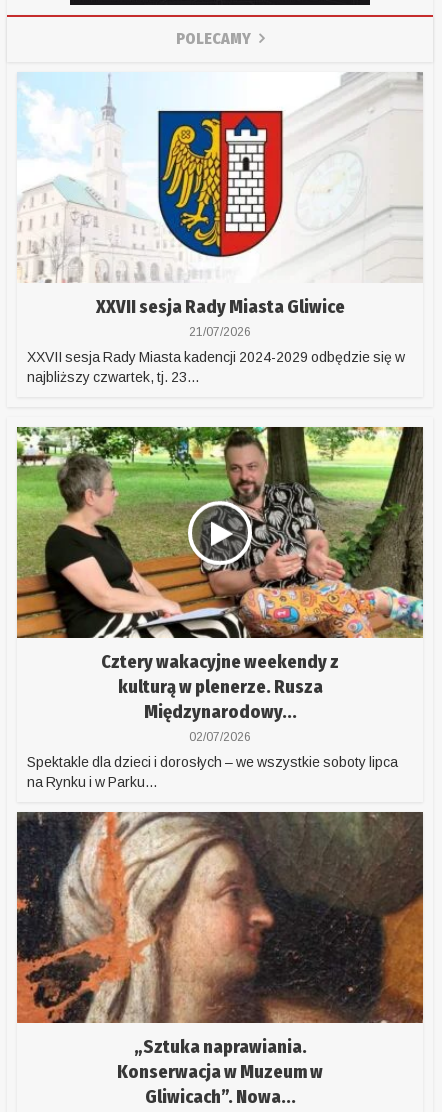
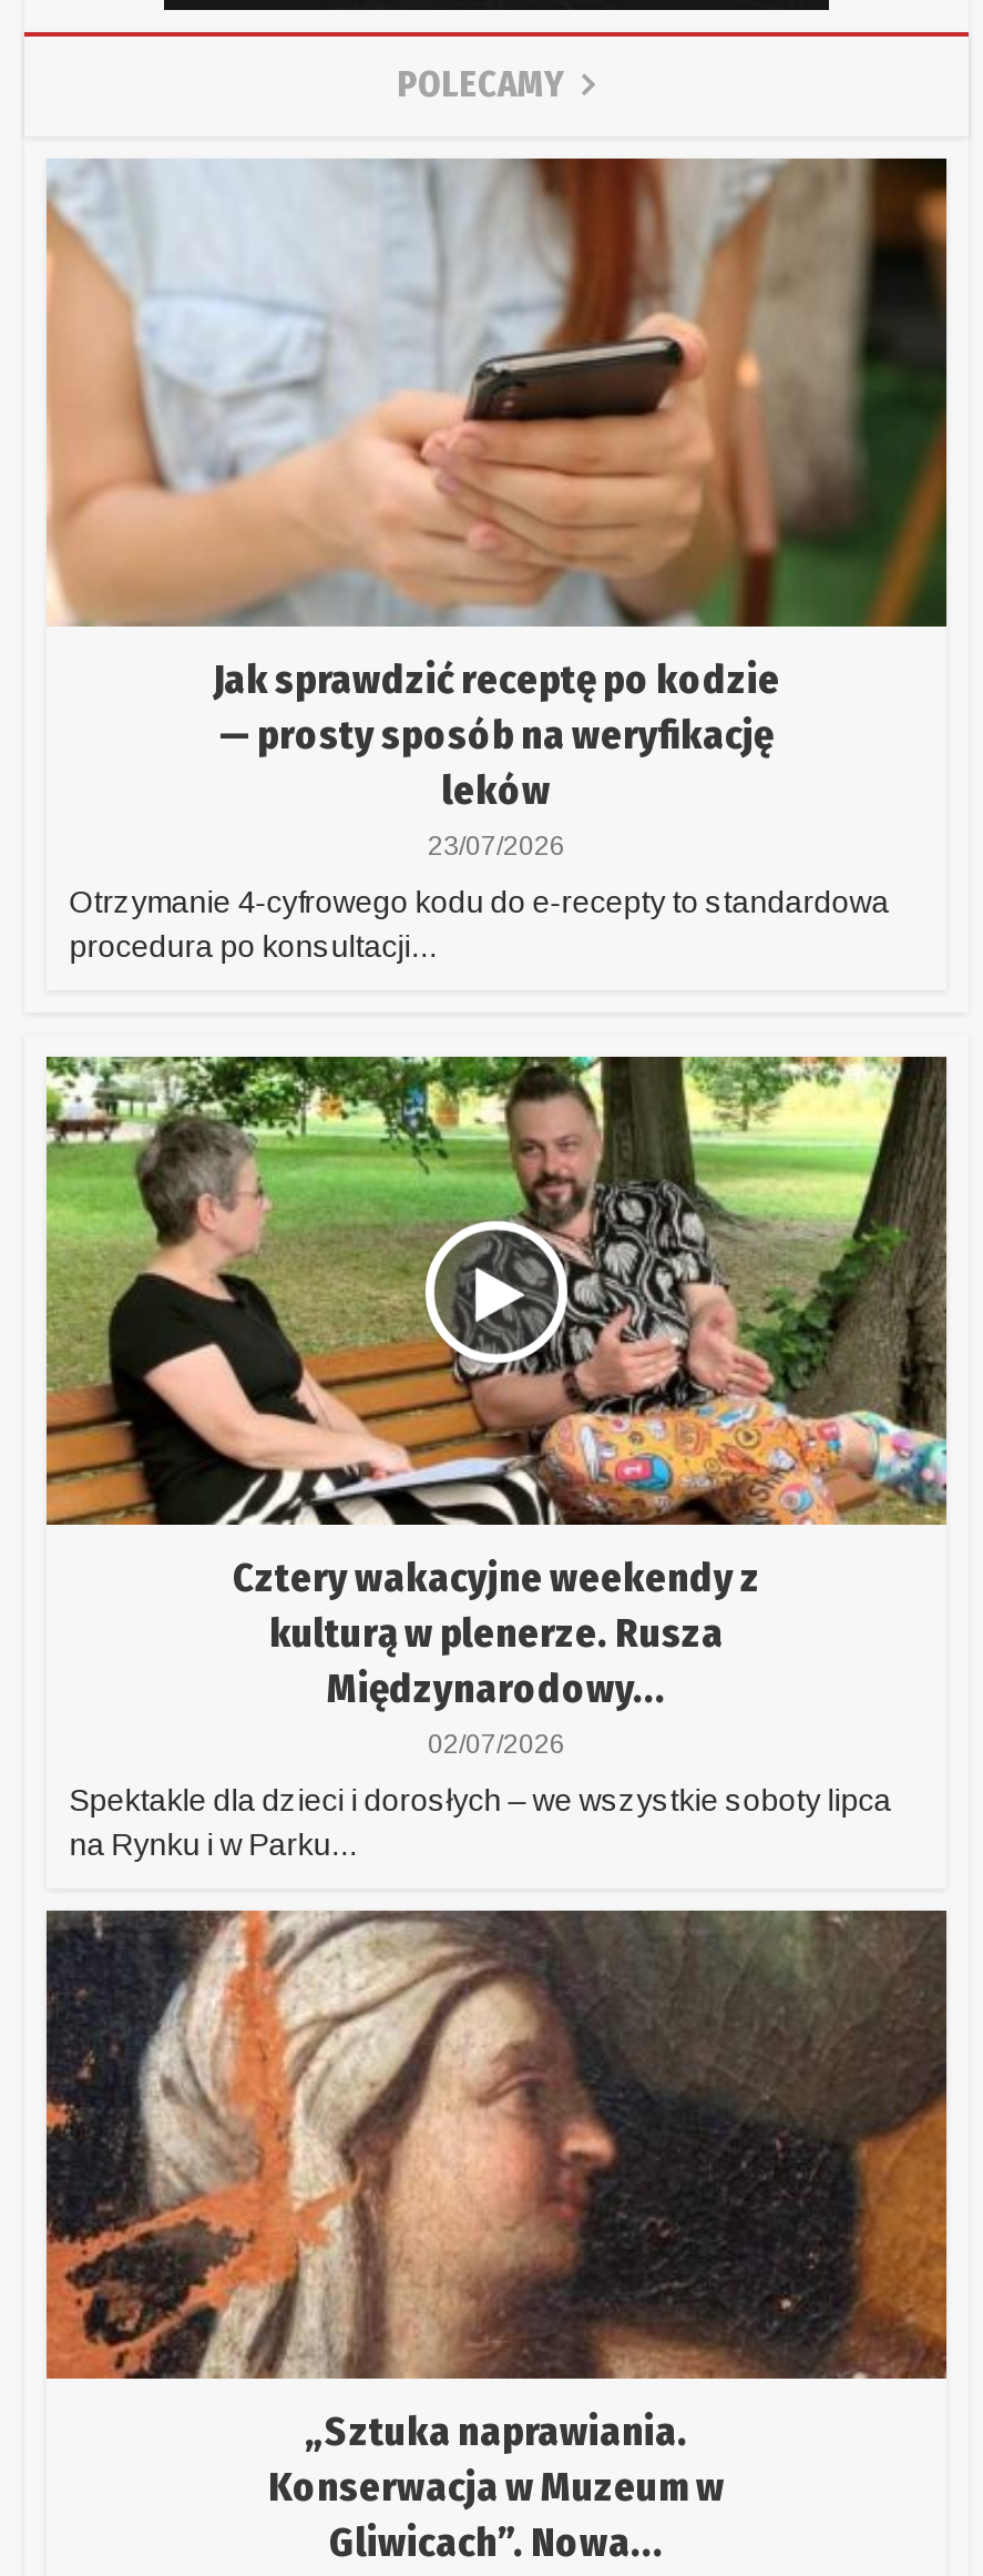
[17,72,423,339] [image] | XXVII sesja Rady Miasta Gliwice | 21/07/2026 -> [44,156,949,862] [image] | Jak sprawdzić receptę po kodzie | — prosty sposób na weryfikację | leków | 23/07/2026
[27,349,405,385] XXVII sesja Rady Miasta kadencji 2024-2029 odbędzie się w | najbliższy czwartek, tj. 23... -> [69,884,889,964] Otrzymanie 4-cyfrowego kodu do e-recepty to standardowa | procedura po konsultacji...

